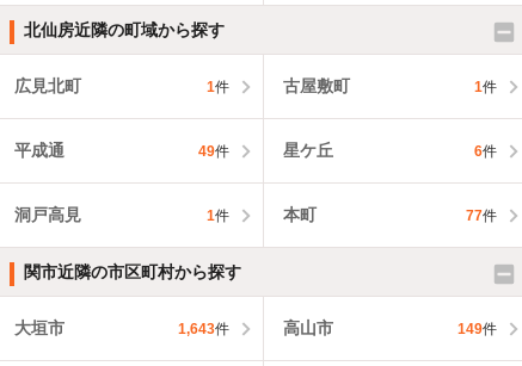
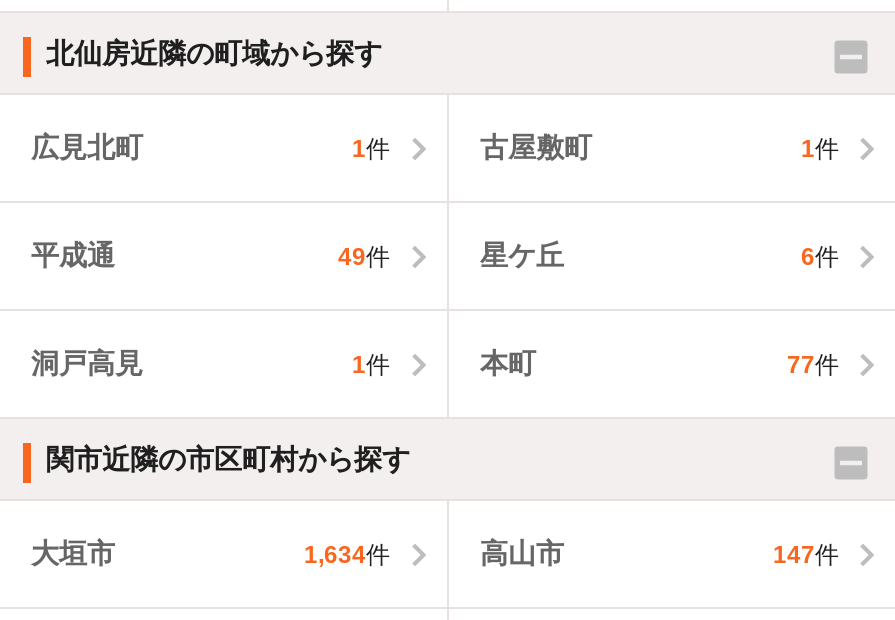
[177,321,229,337] 1,643件 -> [304,541,390,569] 1,634件
[457,321,497,337] 149件 -> [773,541,839,569] 147件

